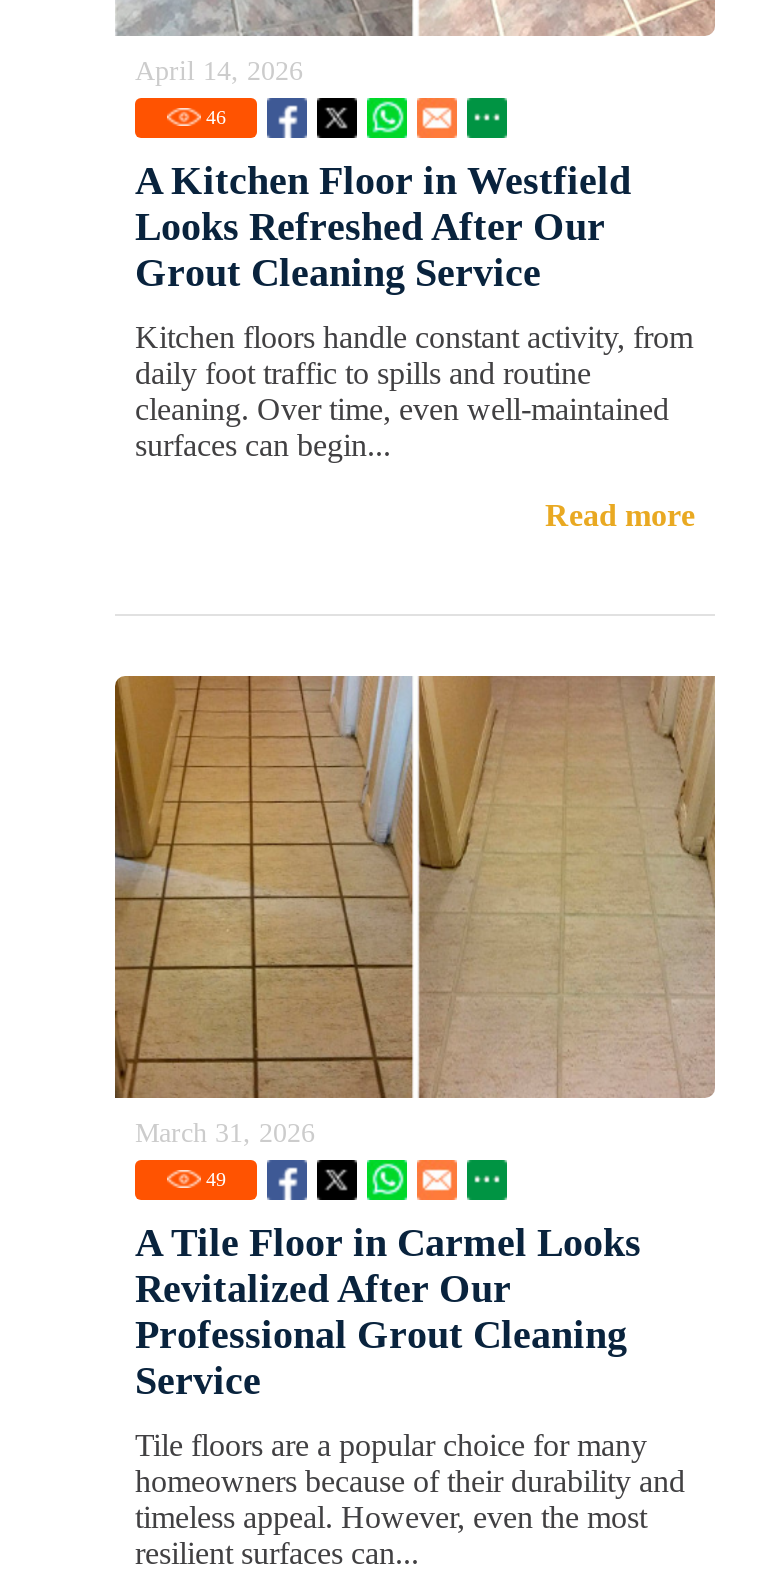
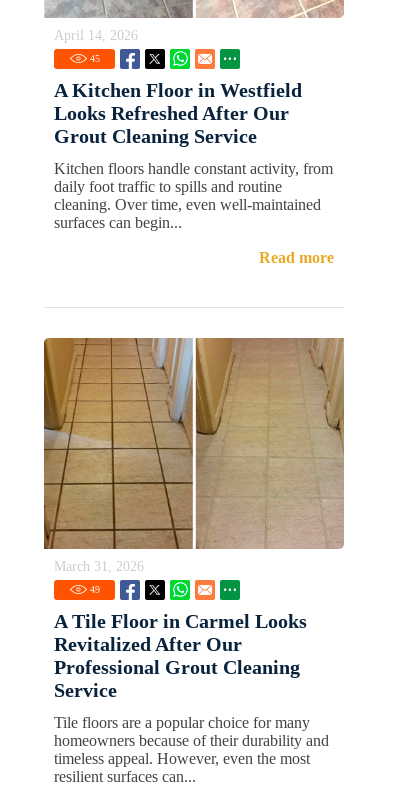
[206,105,226,127] 46 -> [89,52,99,63] 45

